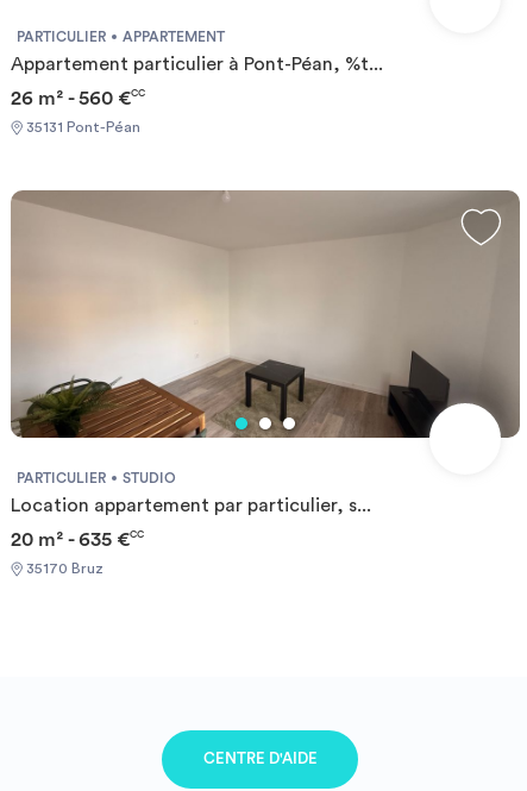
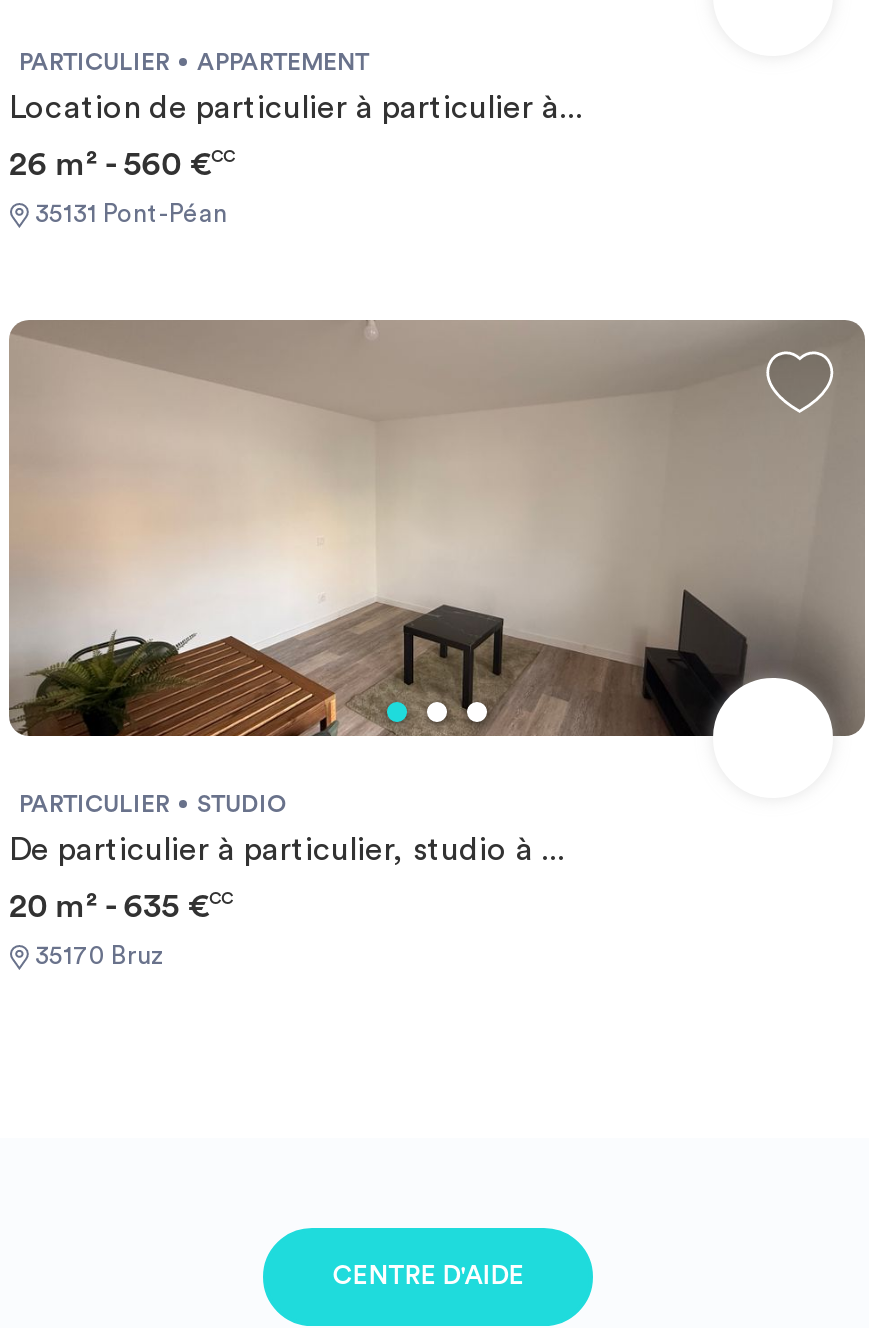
[11,55,383,74] Appartement particulier à Pont-Péan, %t... -> [9,93,583,125] Location de particulier à particulier à...
[11,496,371,515] Location appartement par particulier, s... -> [9,834,565,866] De particulier à particulier, studio à ...

